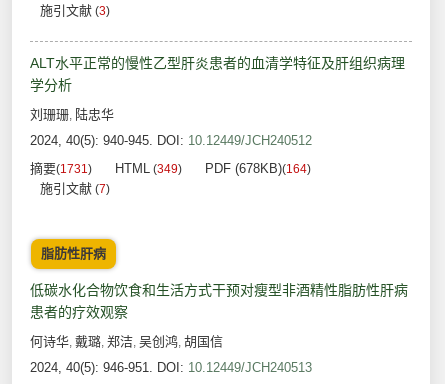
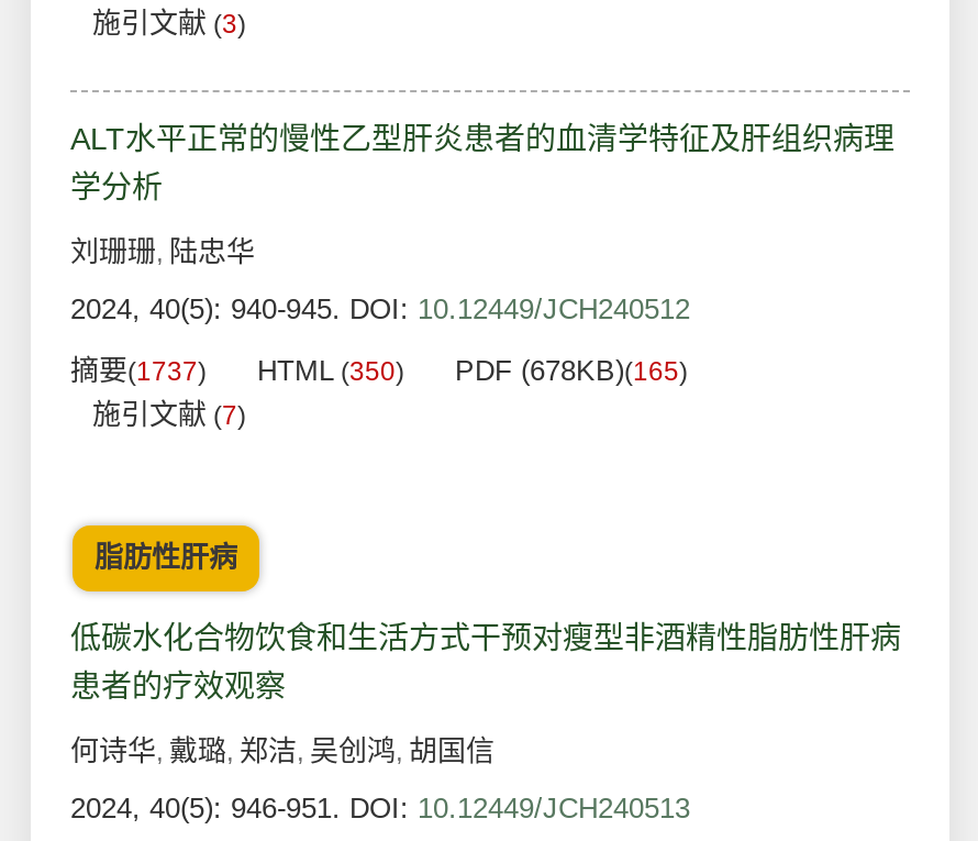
[30,161,92,176] 摘要(1731) -> [70,355,207,388] 摘要(1737)
[115,161,182,176] HTML (349) -> [257,355,404,388] HTML (350)
[205,161,311,176] PDF (678KB)(164) -> [455,355,688,388] PDF (678KB)(165)

